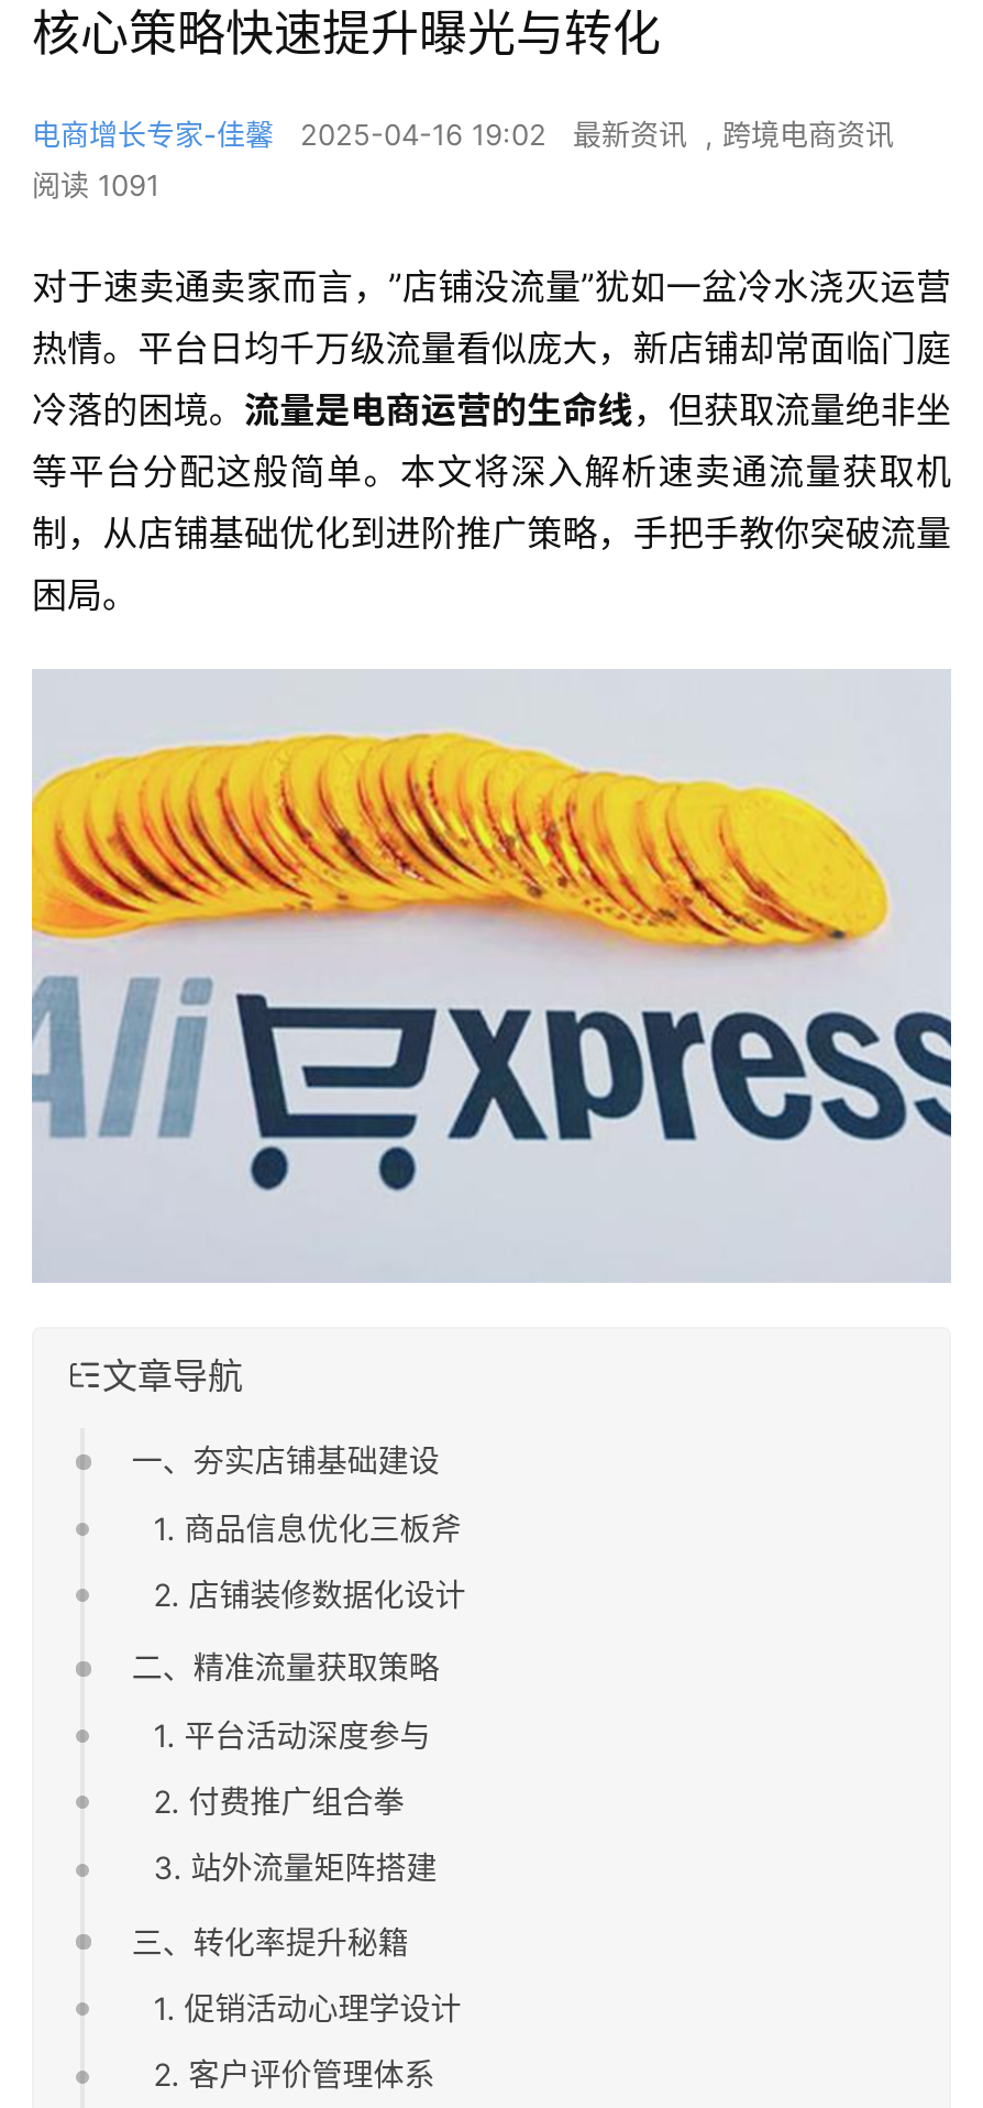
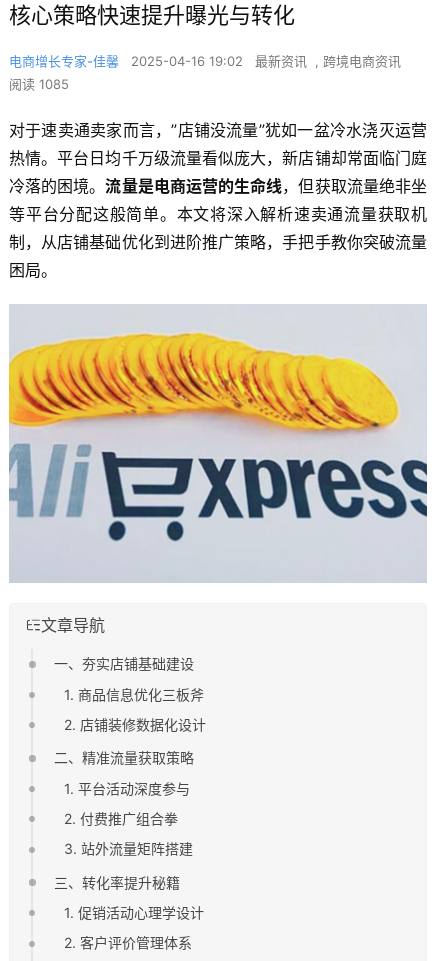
[32,168,159,203] 阅读 1091 -> [9,76,69,92] 阅读 1085

